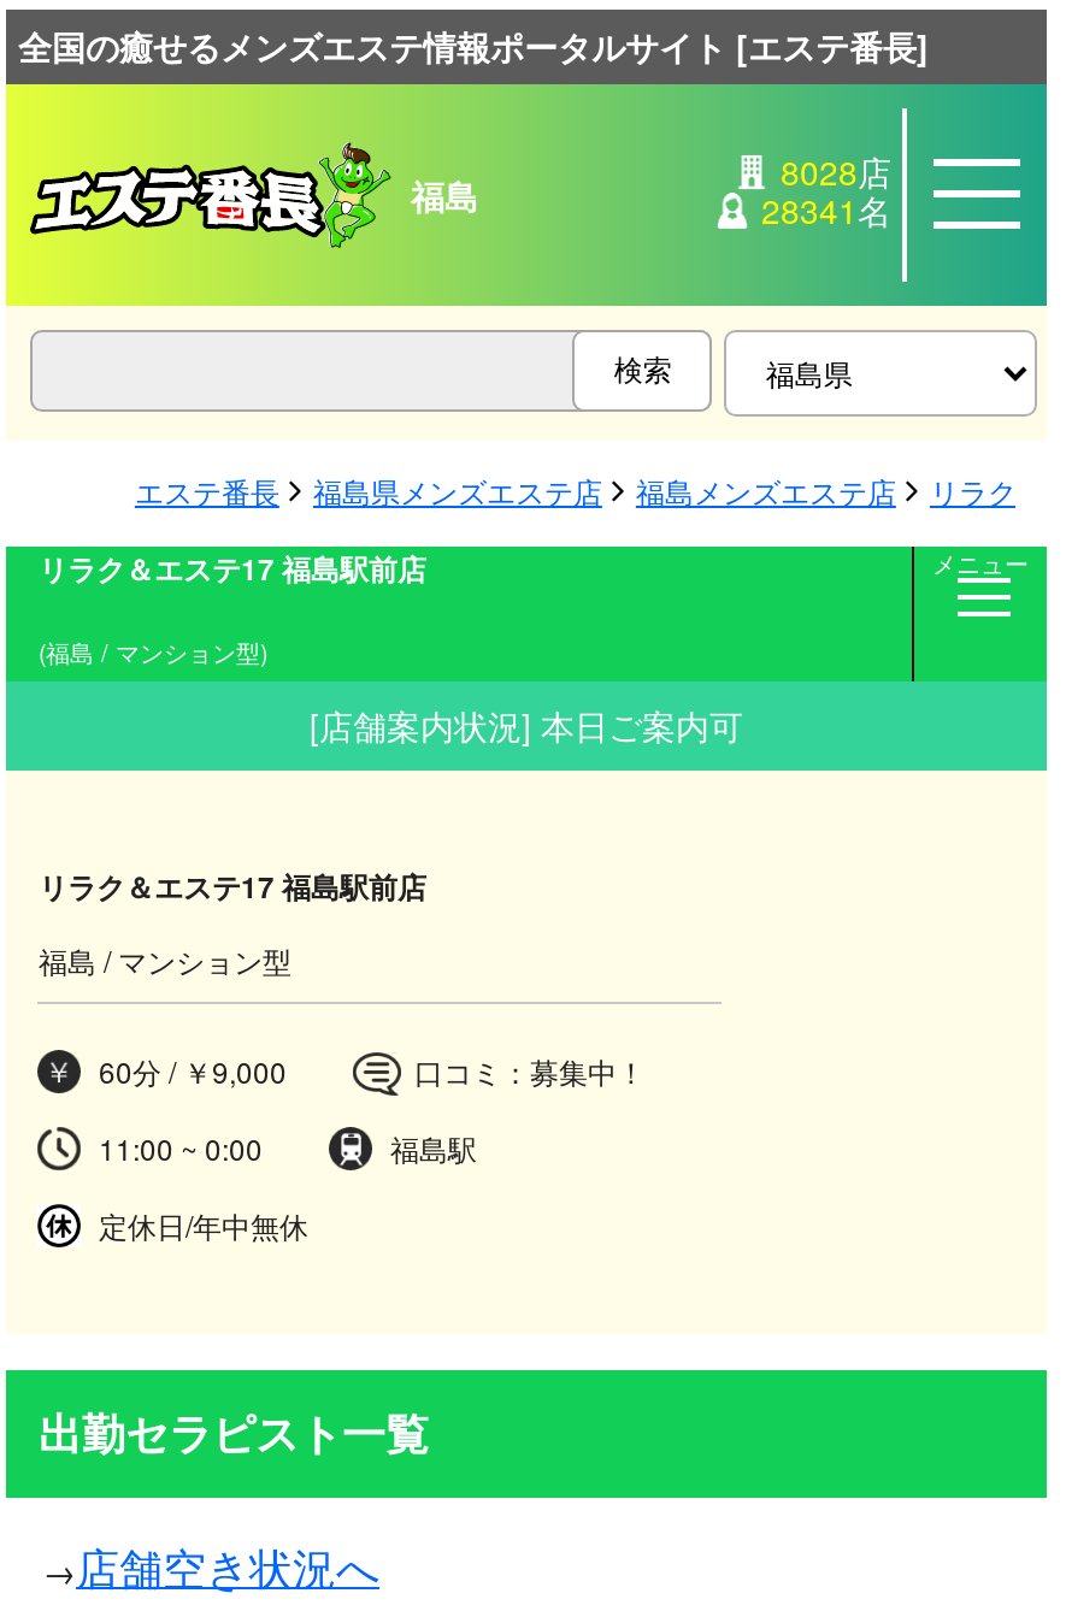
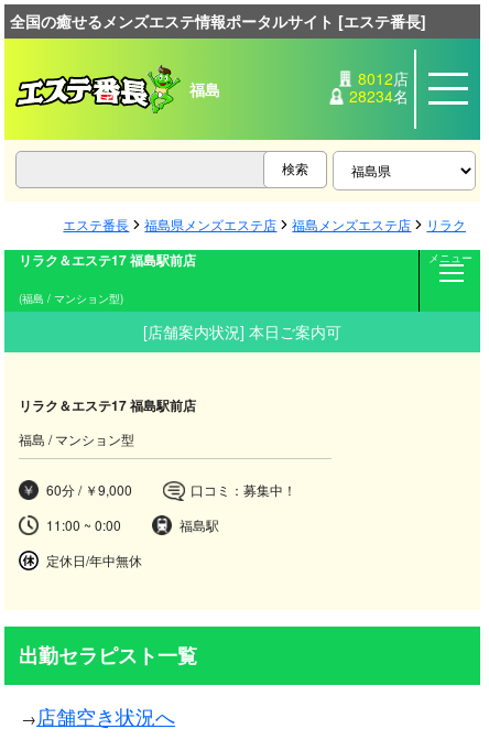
[781,147,891,195] 8028店 -> [358,67,409,89] 8012店
[761,185,891,234] 28341名 -> [350,85,409,107] 28234名

